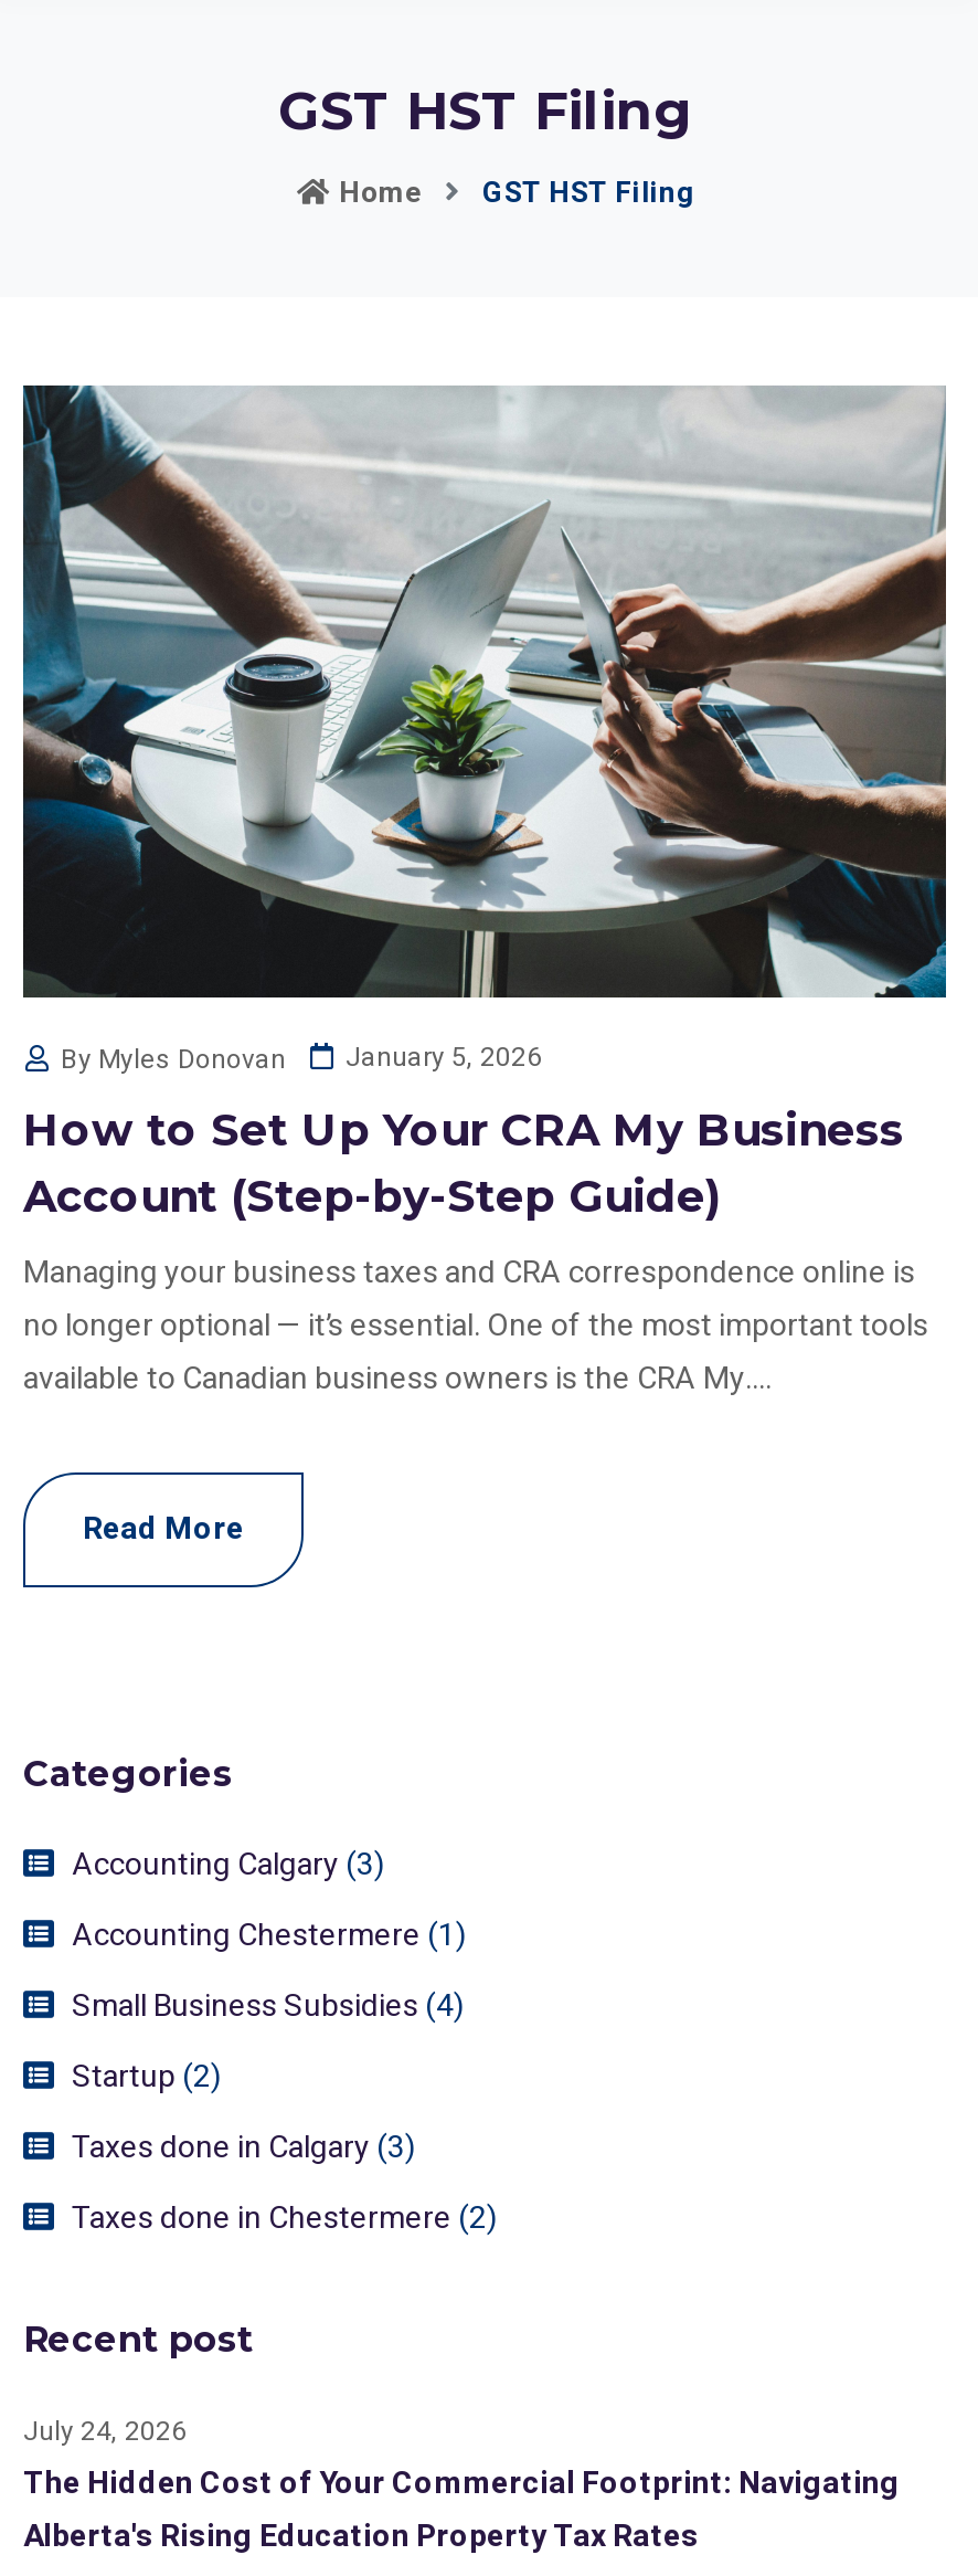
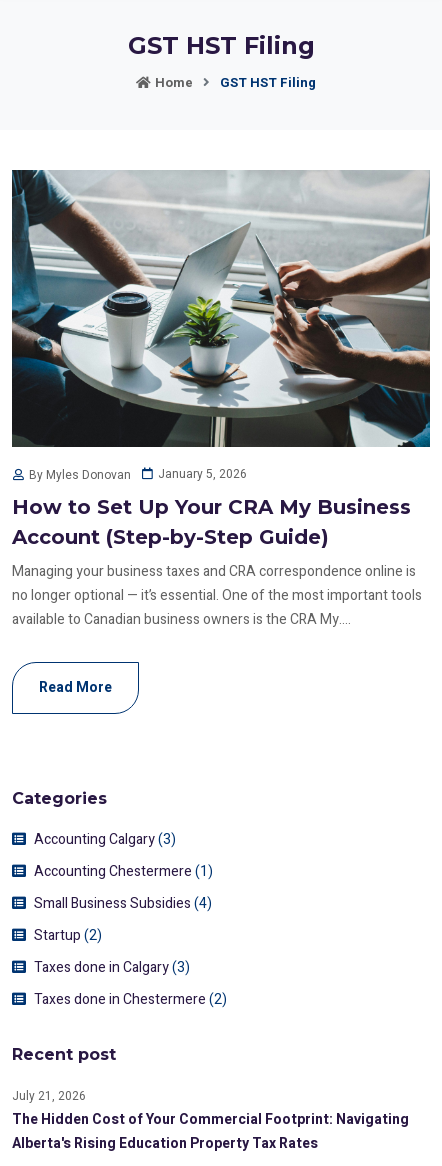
[23,2411,187,2451] July 24, 2026 -> [12,1087,86,1105] July 21, 2026

